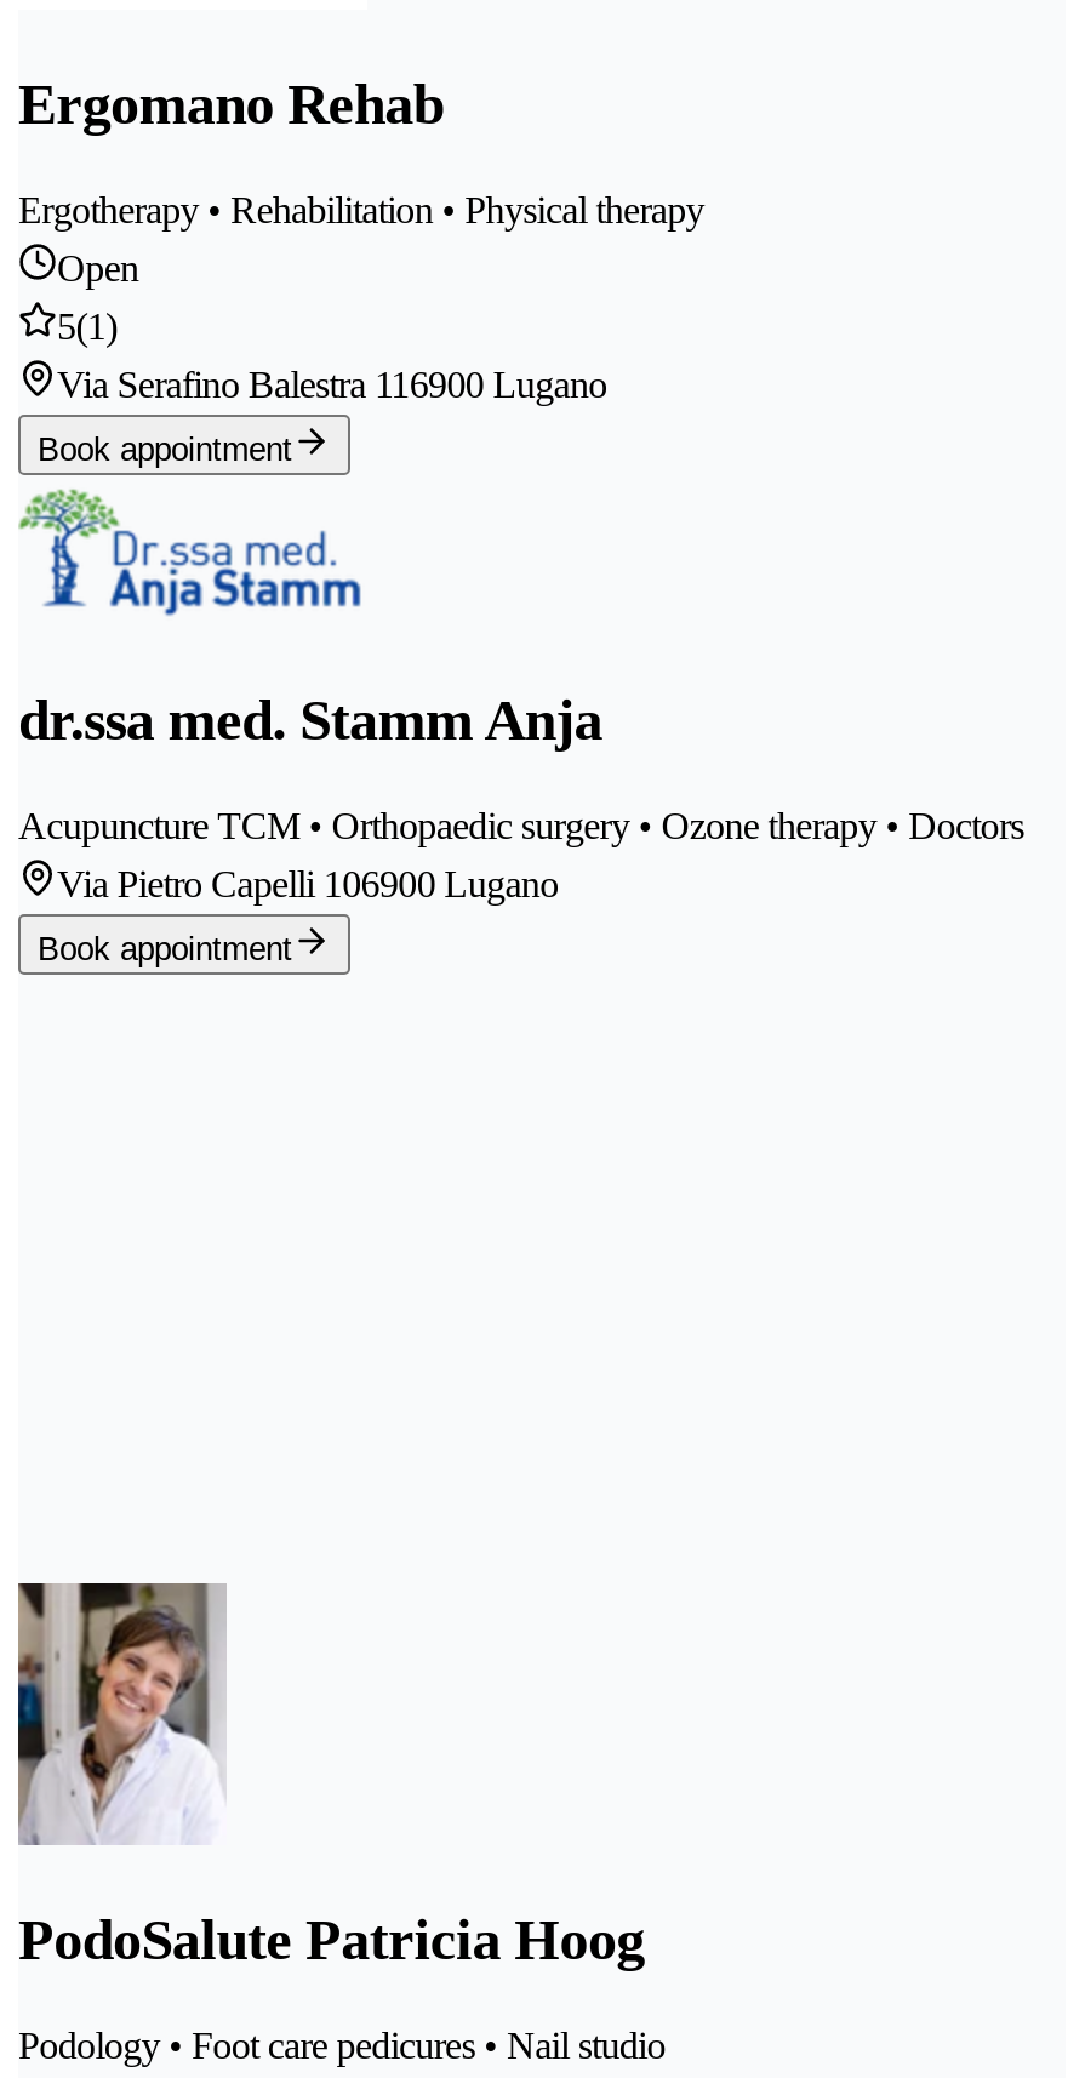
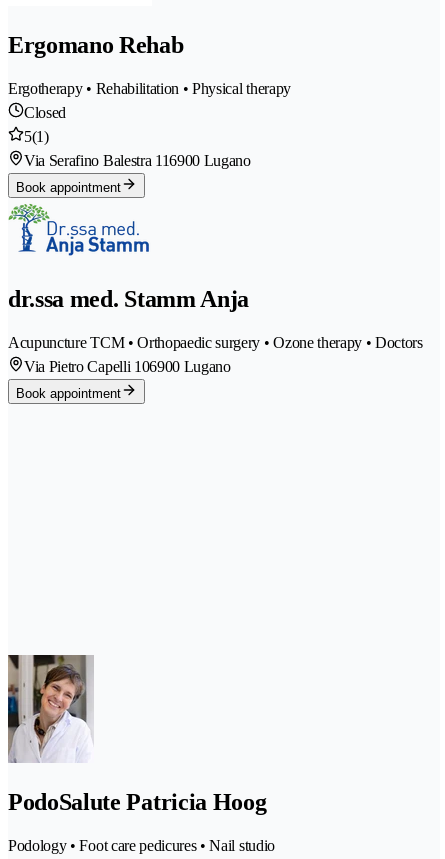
[57,248,139,289] Open -> [24,104,66,121] Closed

